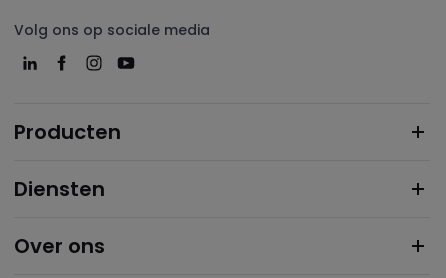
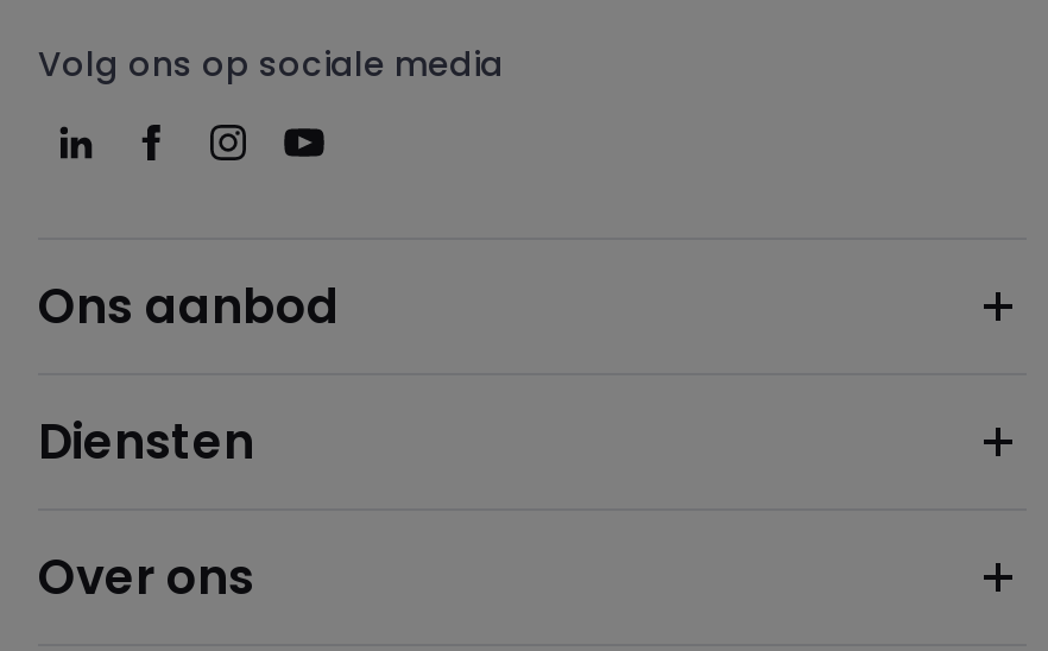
[14,118,121,146] Producten -> [38,273,340,340] Ons aanbod

